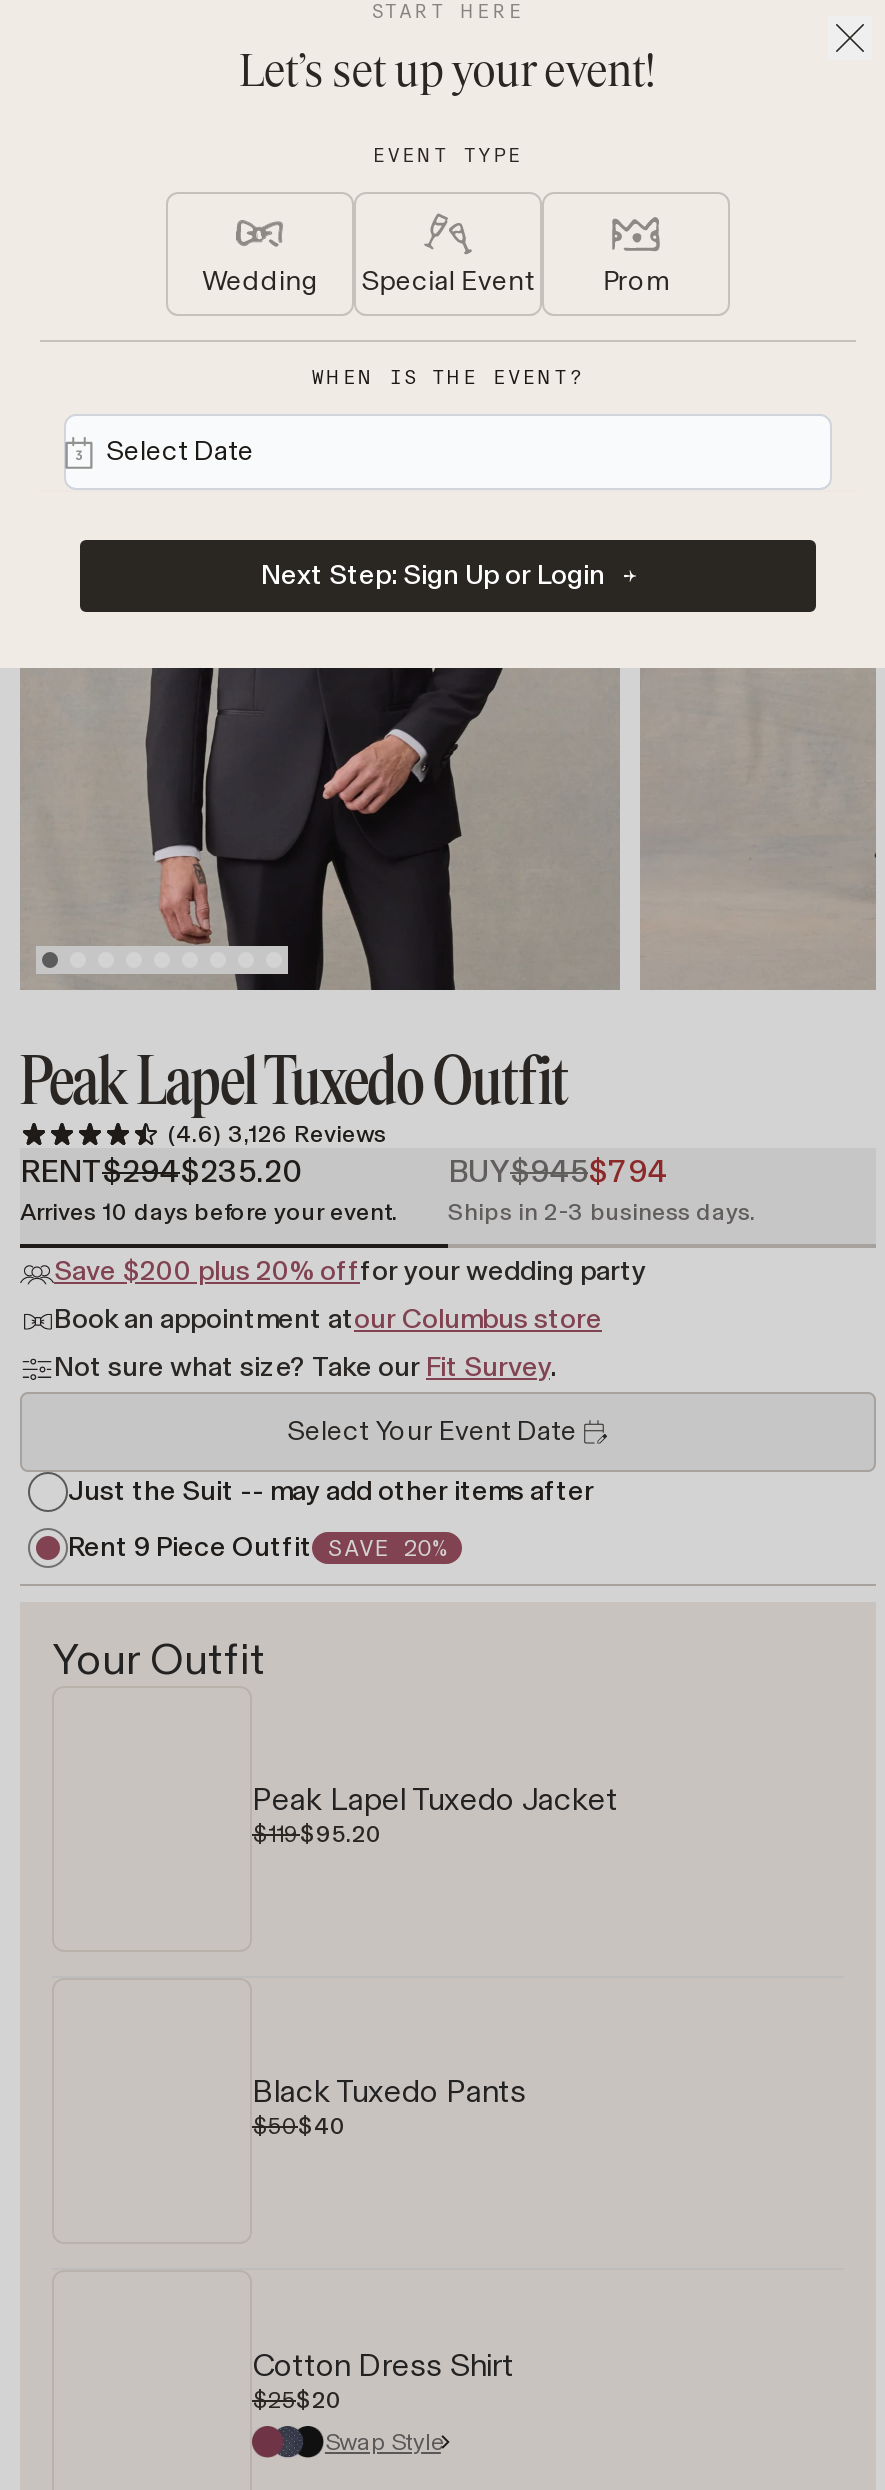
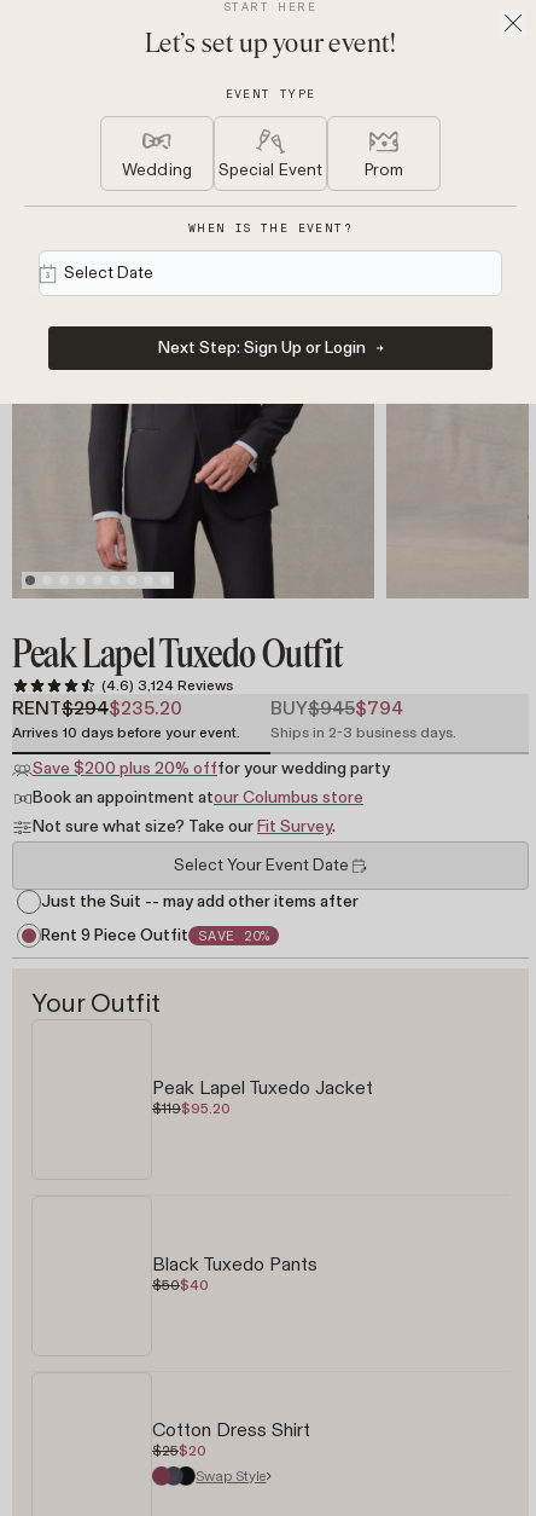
[168,1121,386,1149] (4.6) 3,126 Reviews -> [101,678,233,695] (4.6) 3,124 Reviews

